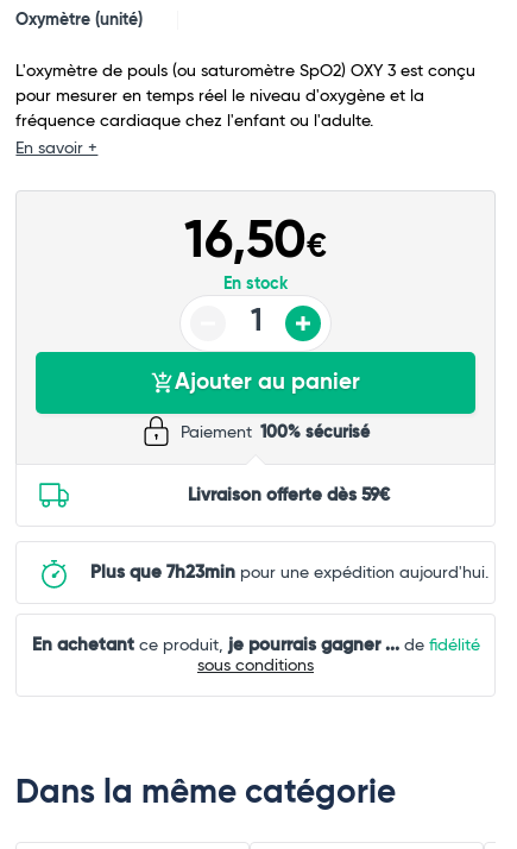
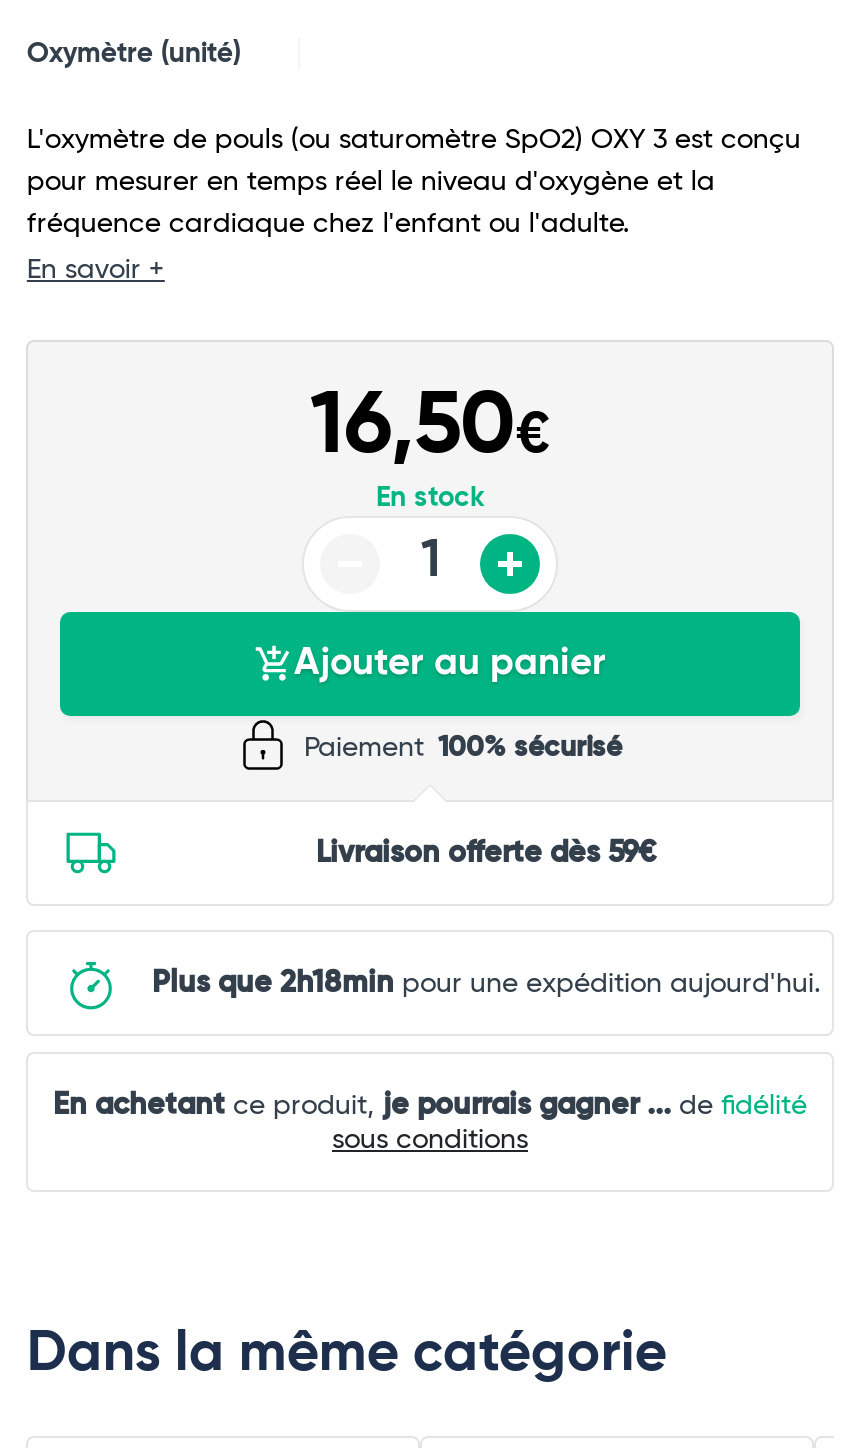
[90,564,488,582] Plus que 7h23min pour une expédition aujourd'hui. -> [152,969,820,999] Plus que 2h18min pour une expédition aujourd'hui.

